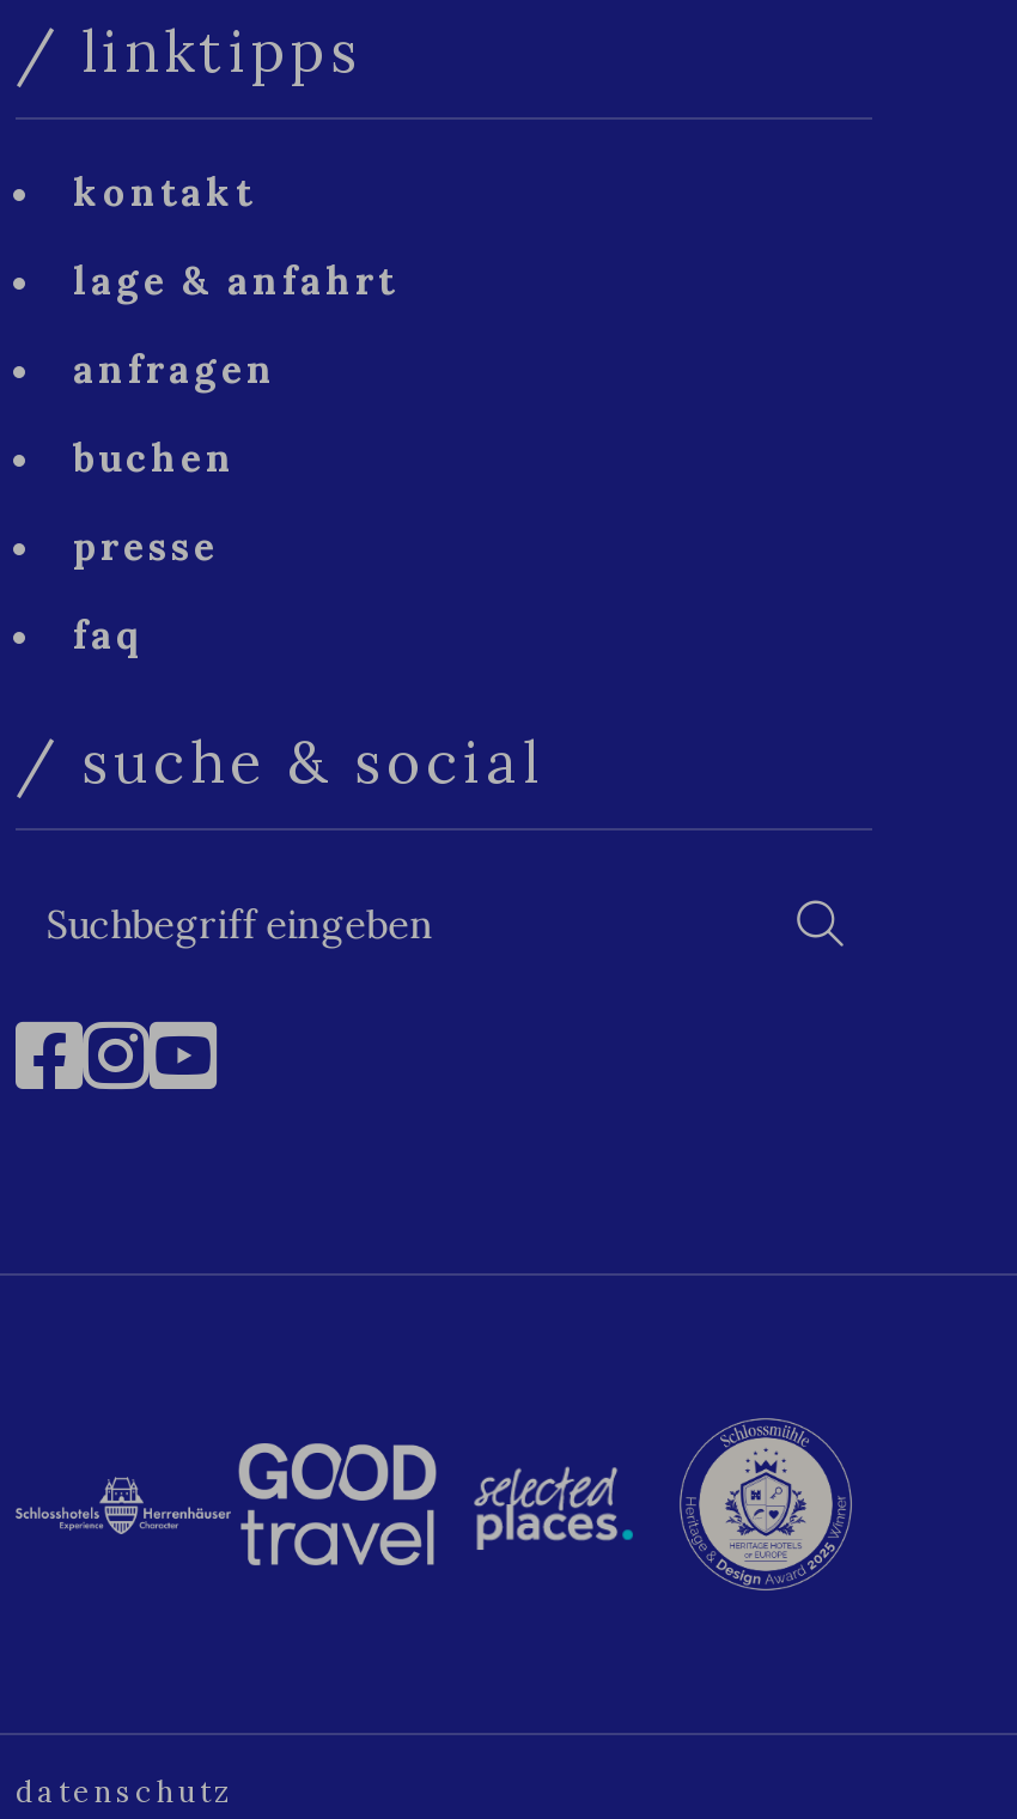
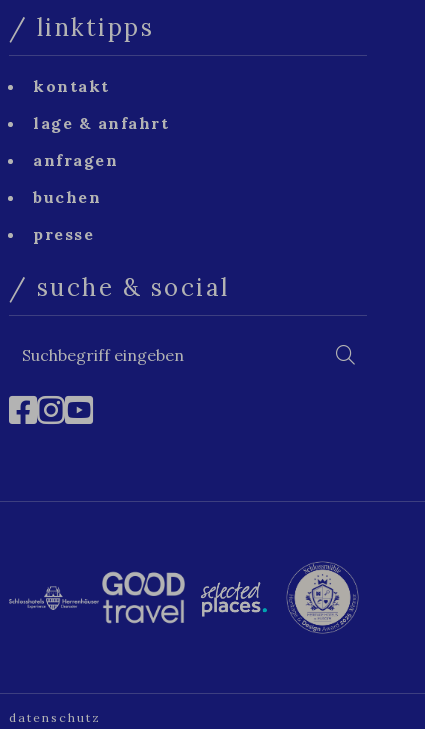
[73,611,146,659] faq -> none

